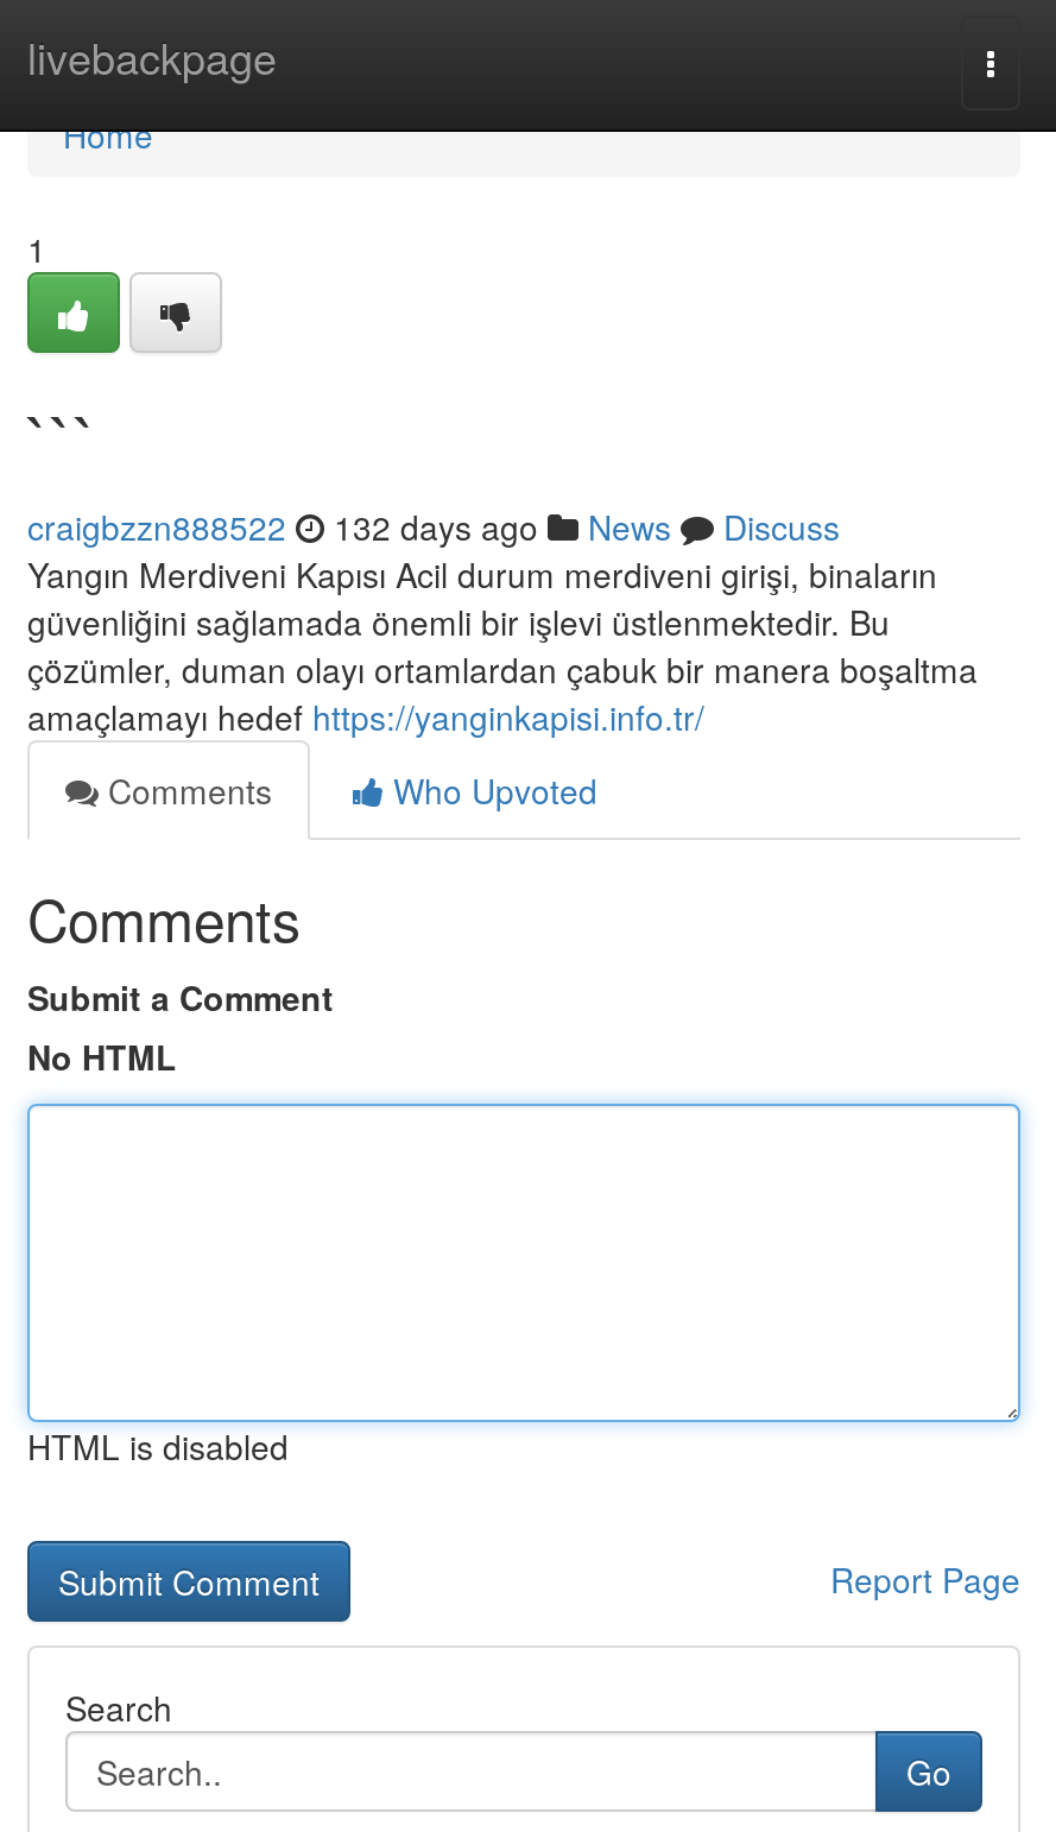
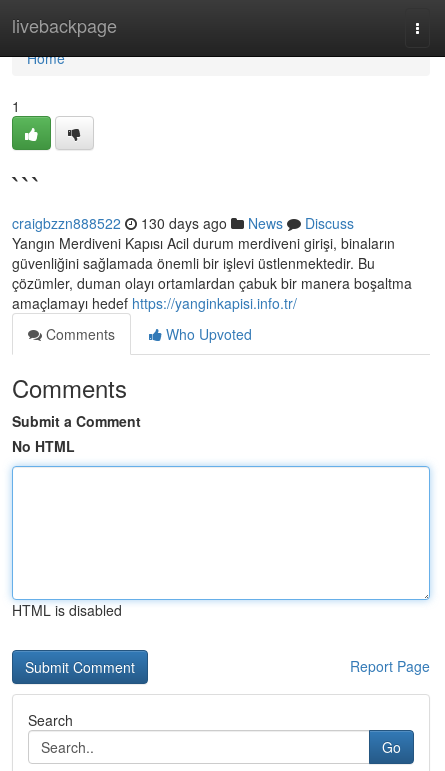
[27,503,840,550] craigbzzn888522 132 days ago News Discuss -> [12,213,354,233] craigbzzn888522 130 days ago News Discuss

